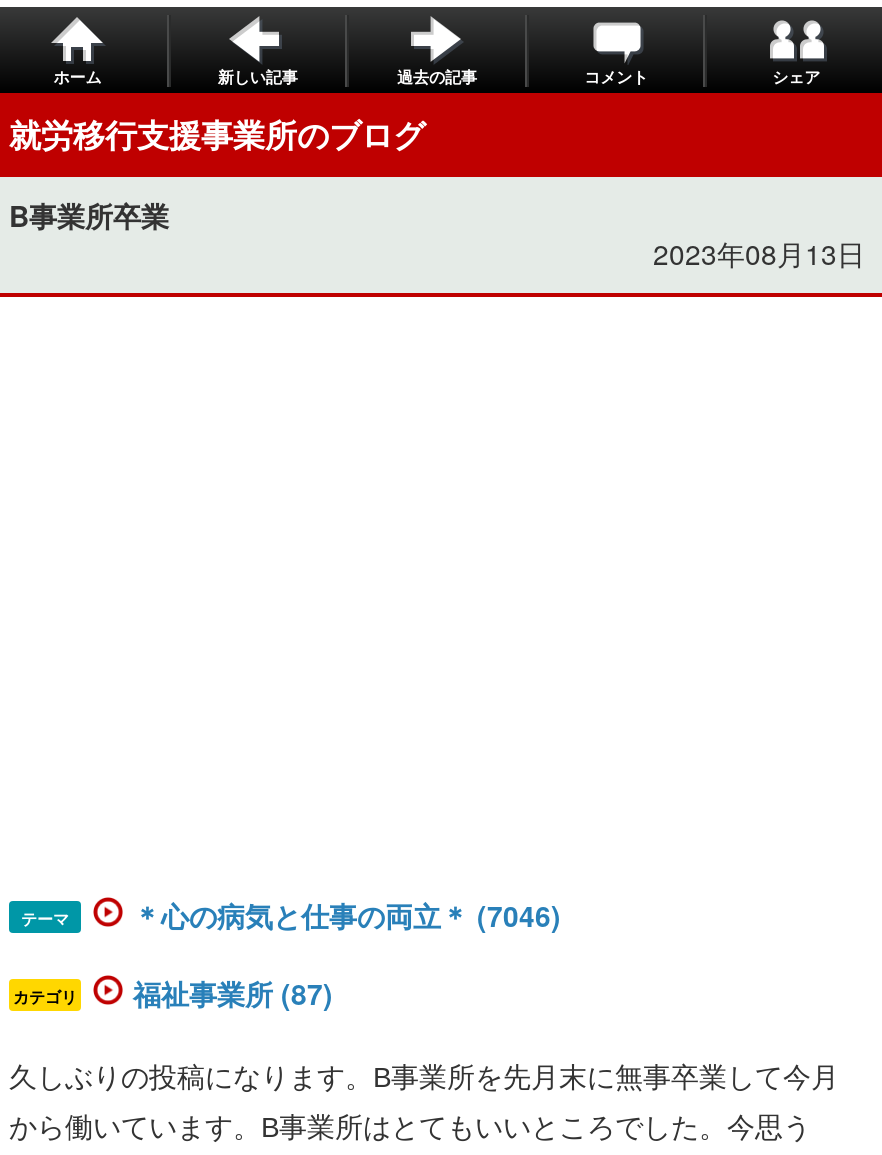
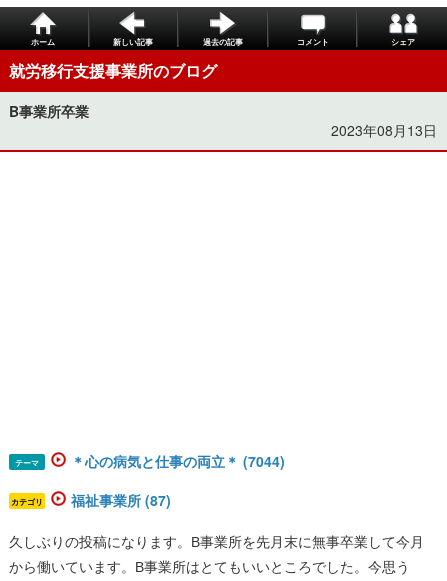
[133,895,561,935] ＊心の病気と仕事の両立＊ (7046) -> [71,451,285,471] ＊心の病気と仕事の両立＊ (7044)

